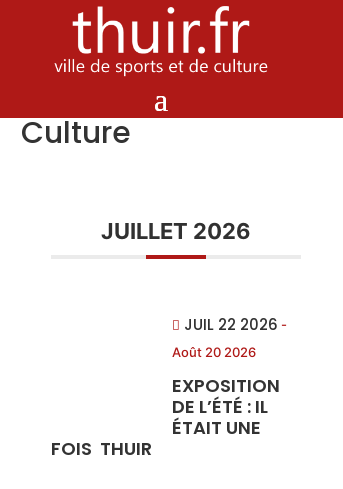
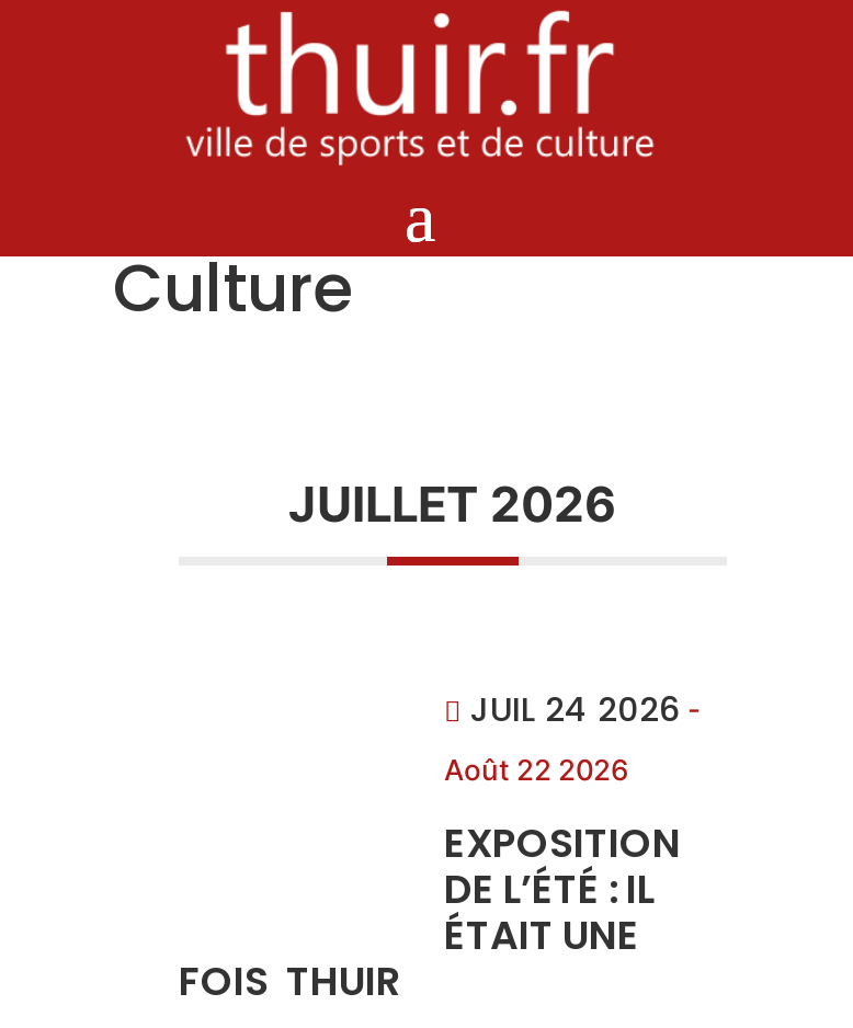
[184,314,287,335] JUIL 22 2026 - -> [470,686,701,732] JUIL 24 2026 -
[172,344,256,360] Août 20 2026 -> [444,752,628,787] Août 22 2026

